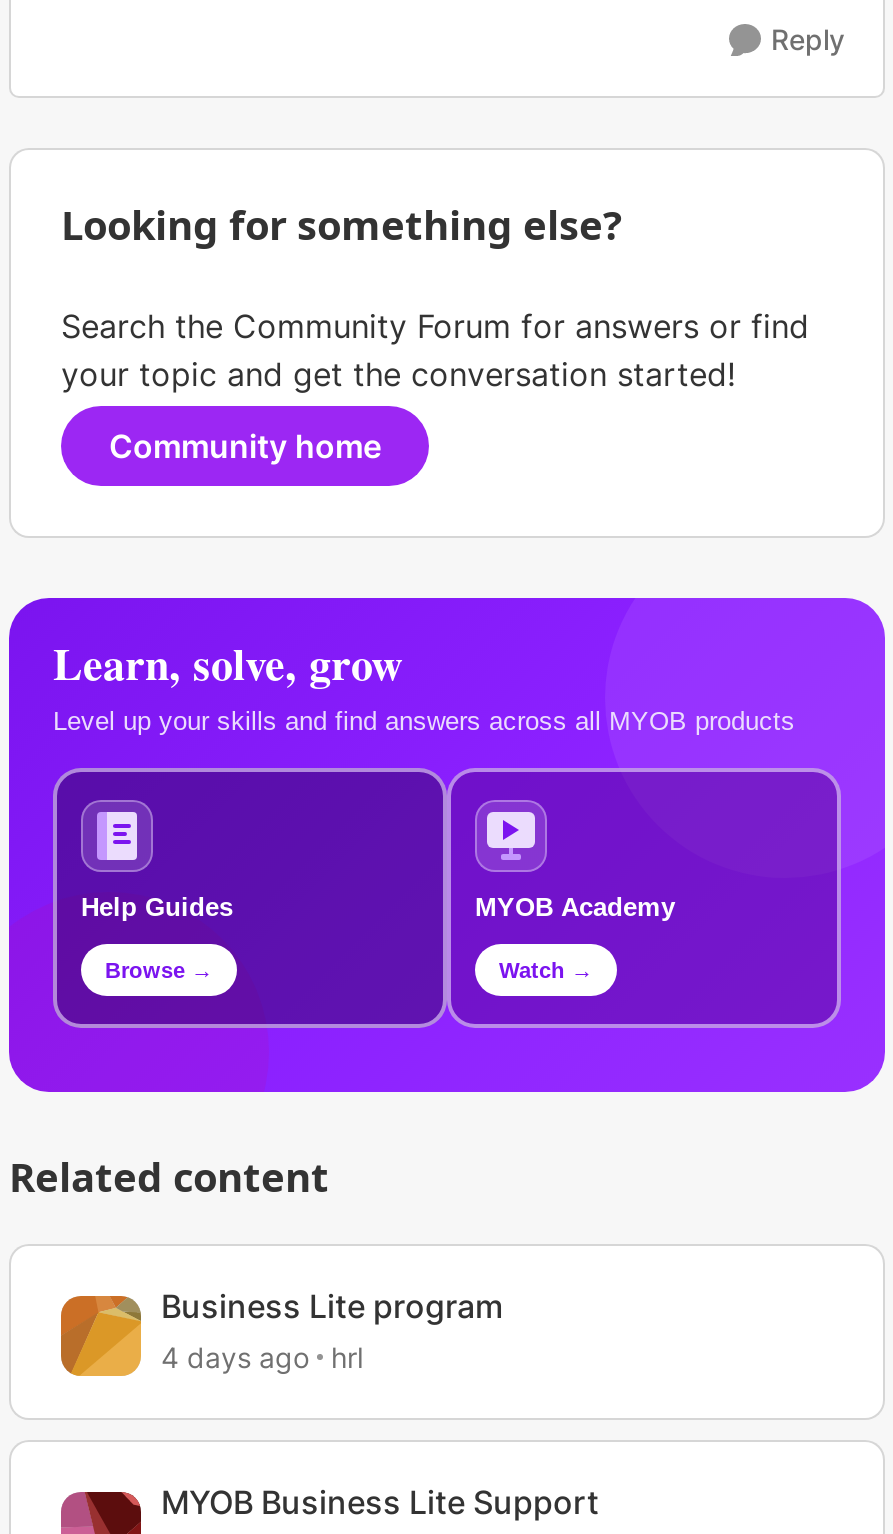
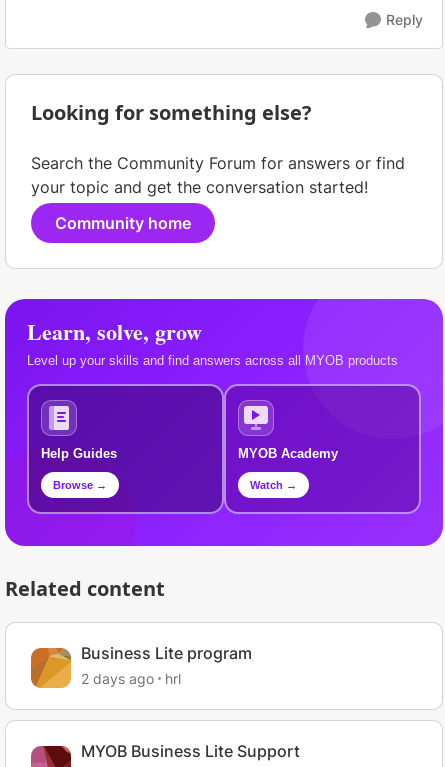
[161,1340,363,1374] 4 days ago hrl -> [81,670,181,687] 2 days ago hrl

